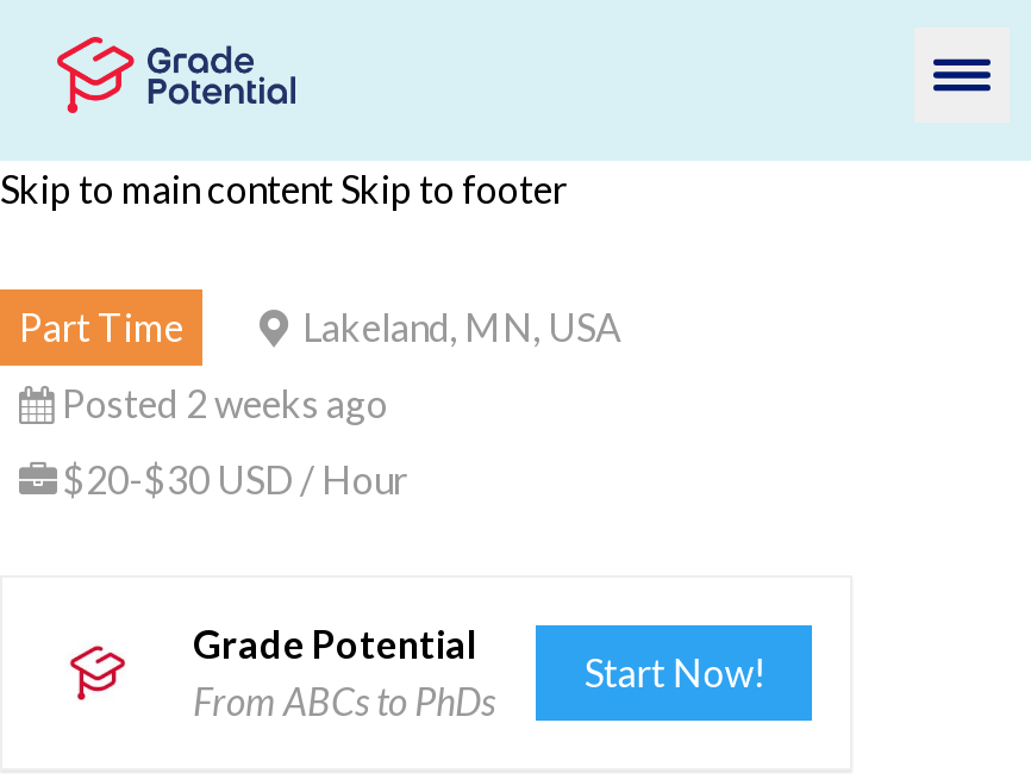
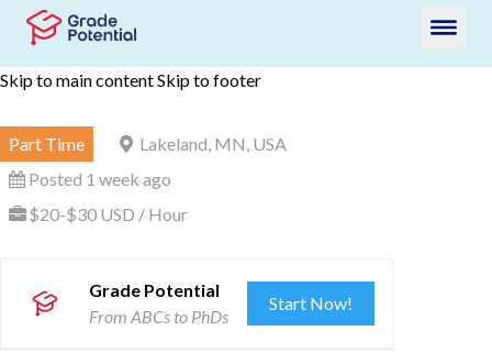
[62,380,388,425] Posted 2 weeks ago -> [29,168,171,189] Posted 1 week ago

